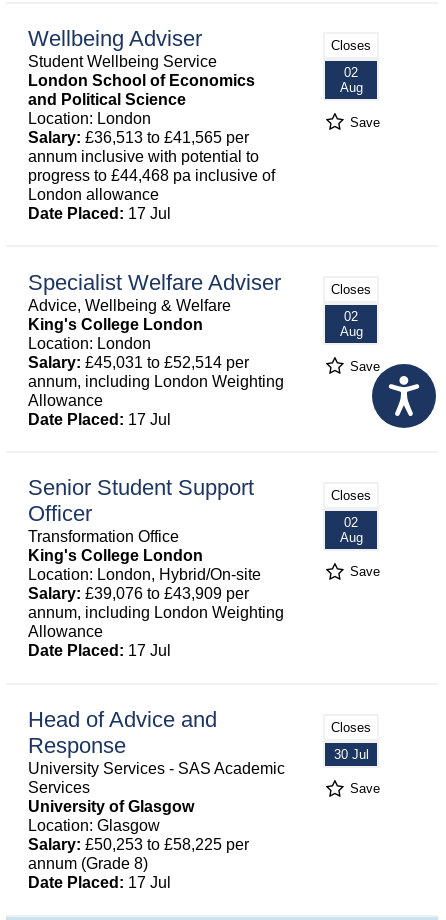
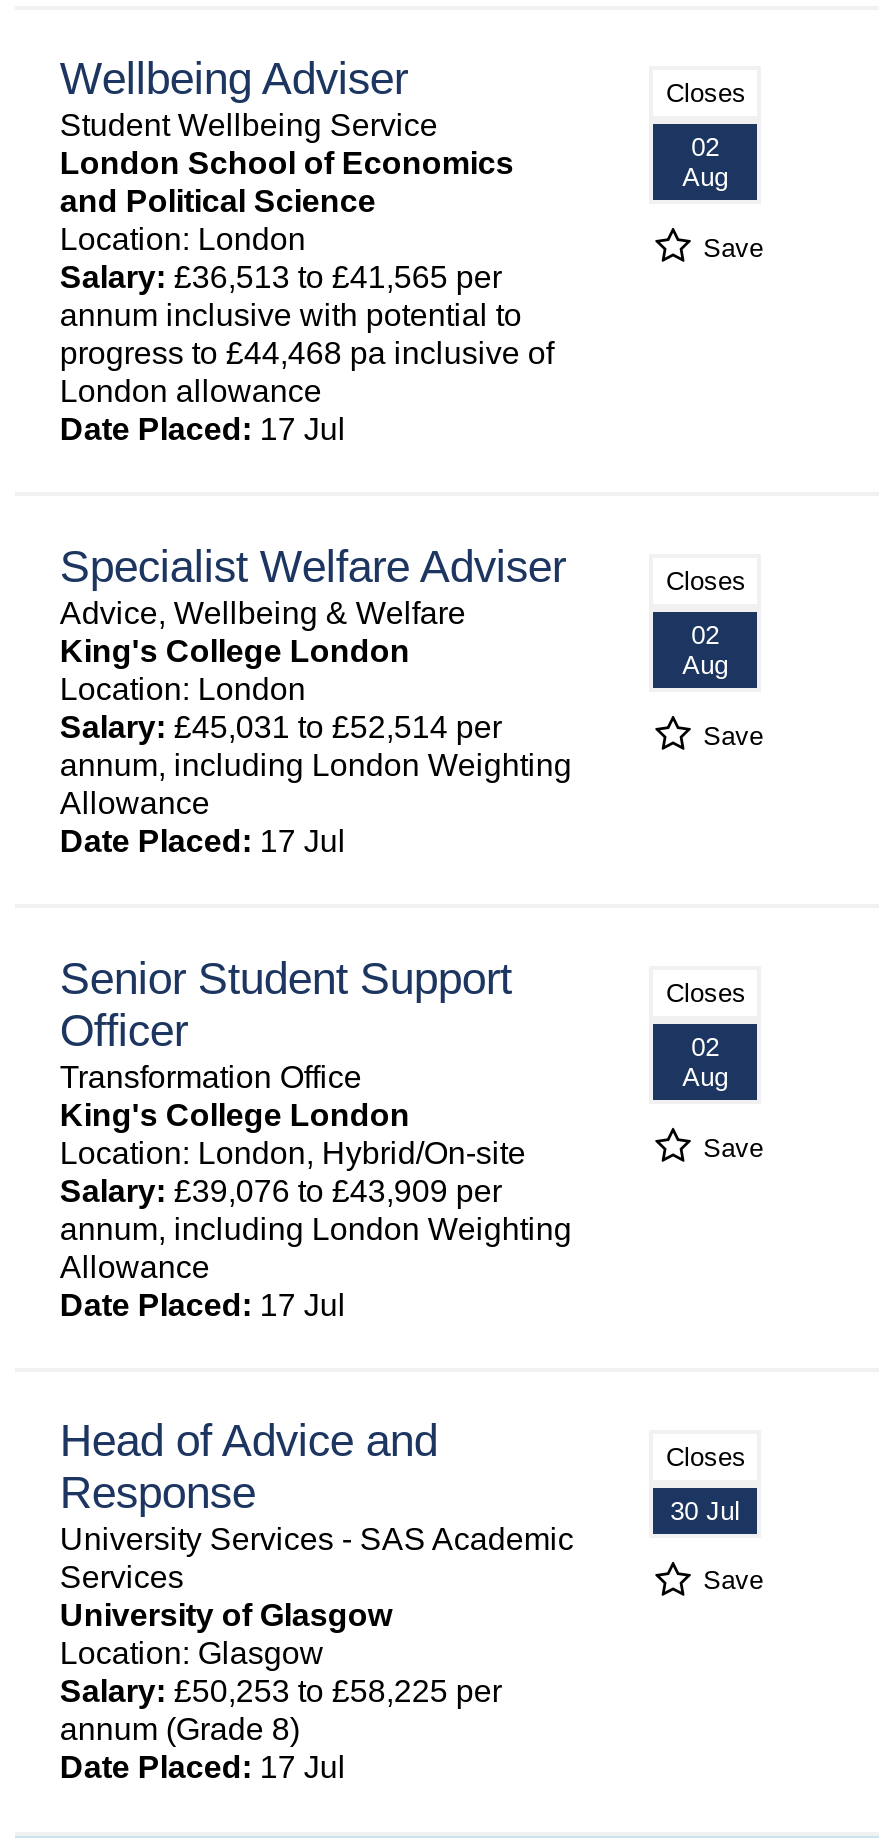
[371,363,437,429] [image] -> none

